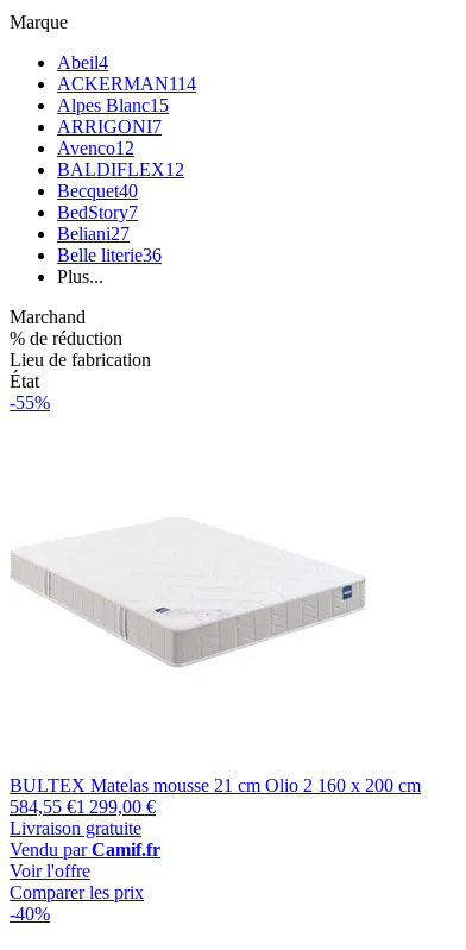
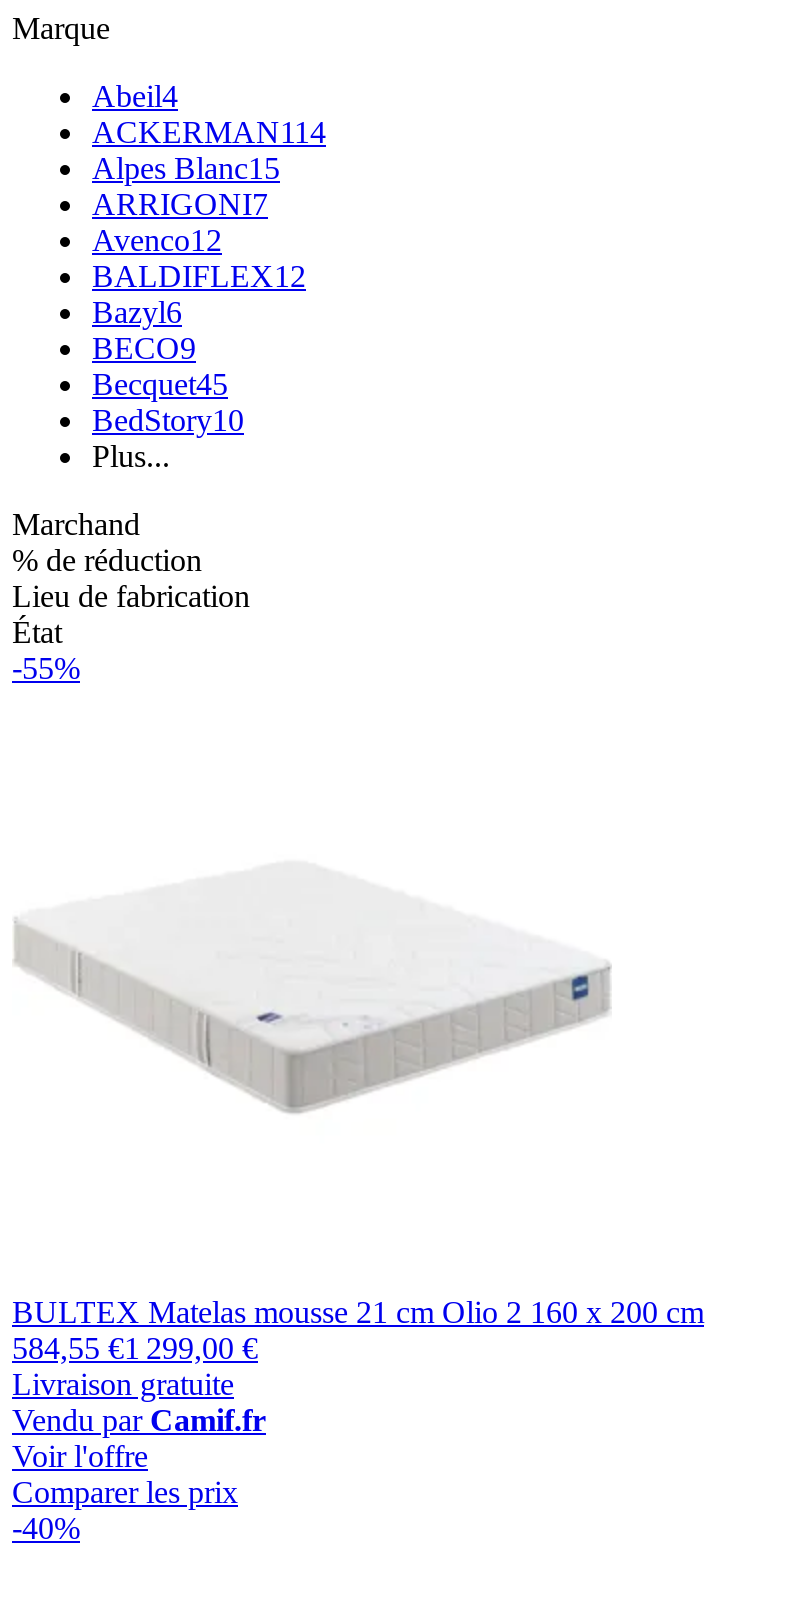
[57,181,162,265] Becquet40 | BedStory7 | Beliani27 | Belle literie36 -> [92,295,244,437] Bazyl6 | BECO9 | Becquet45 | BedStory10

